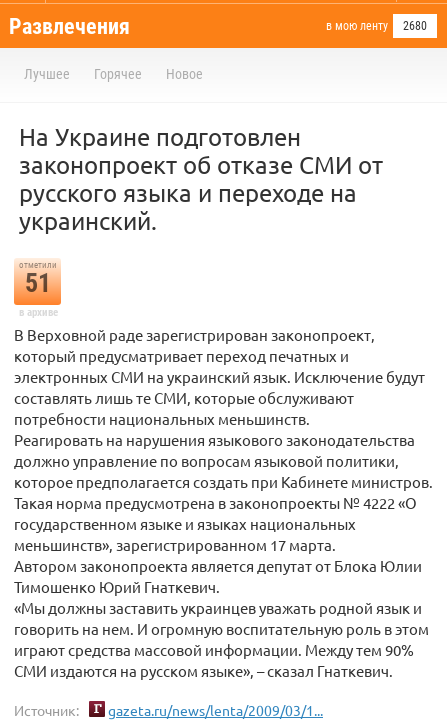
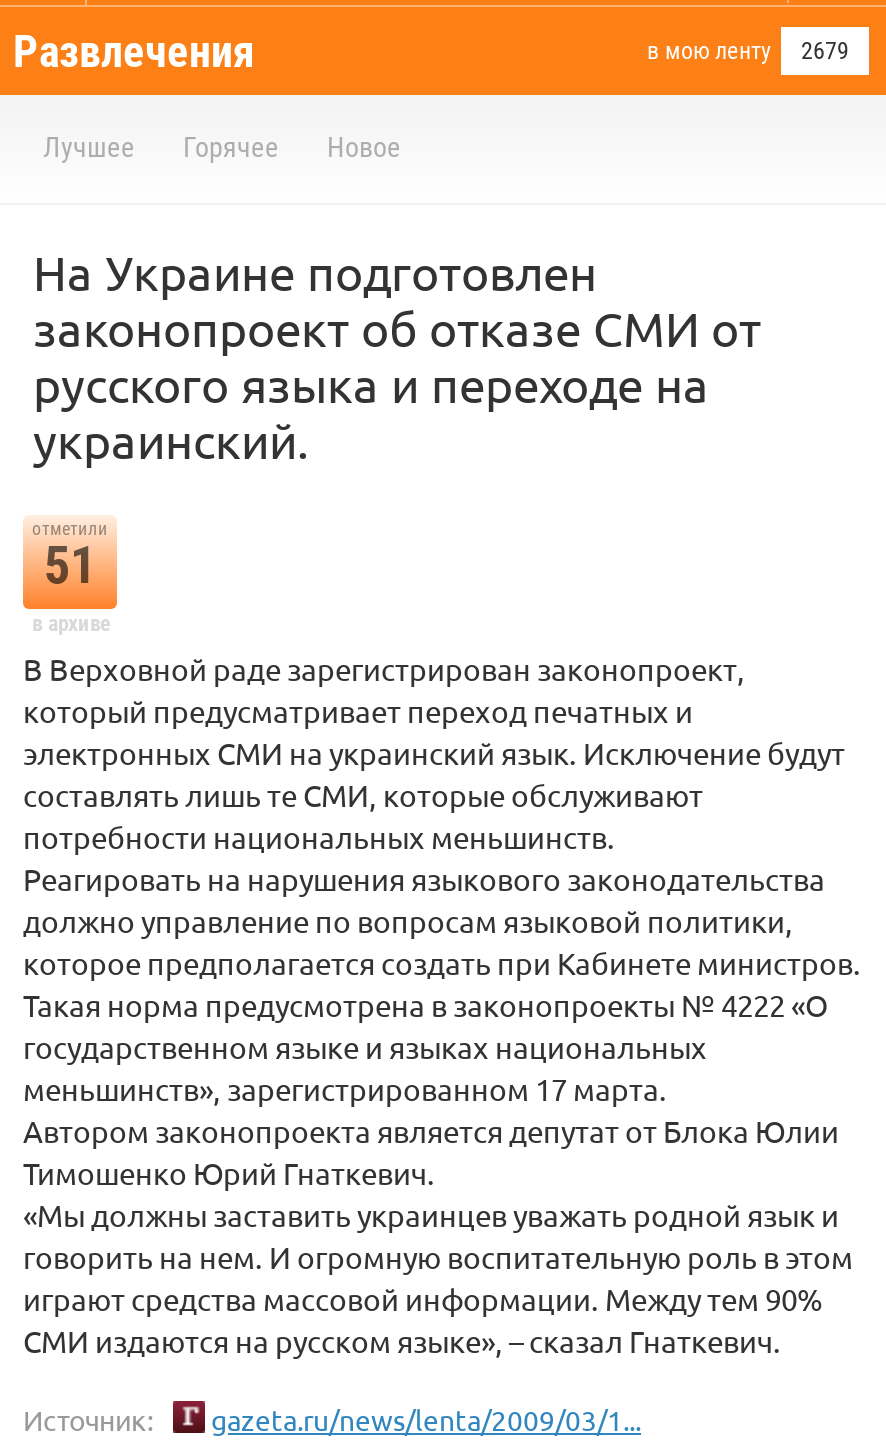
[326,19,427,33] в мою ленту 2680 -> [647,37,849,65] в мою ленту 2679

